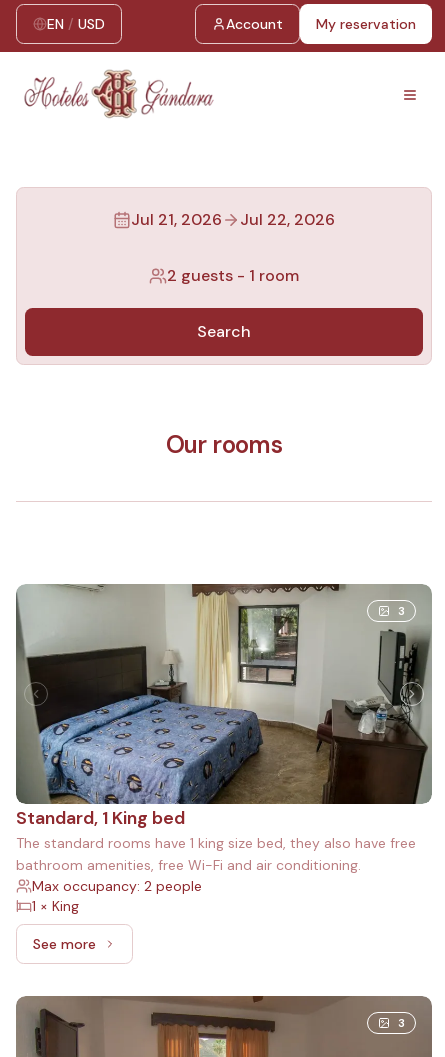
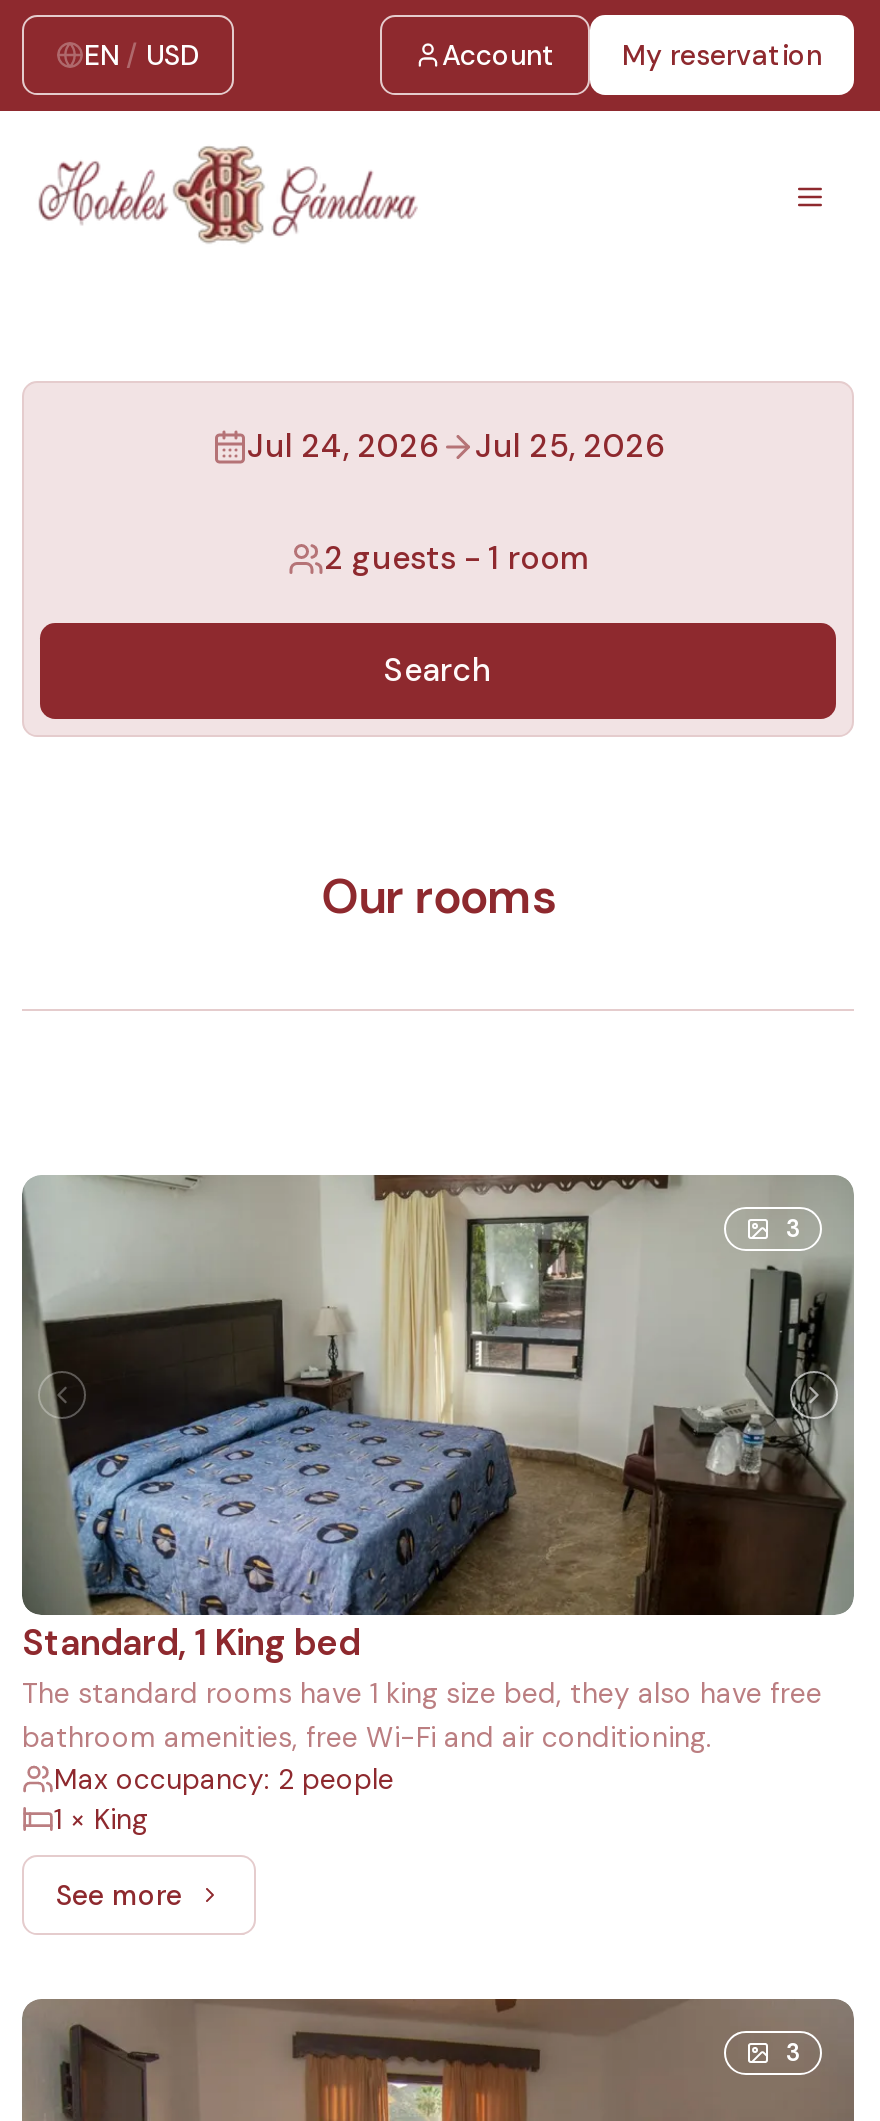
[131,209,222,230] Jul 21, 2026 -> [247,426,439,468] Jul 24, 2026
[240,209,335,230] Jul 22, 2026 -> [475,426,665,468] Jul 25, 2026

